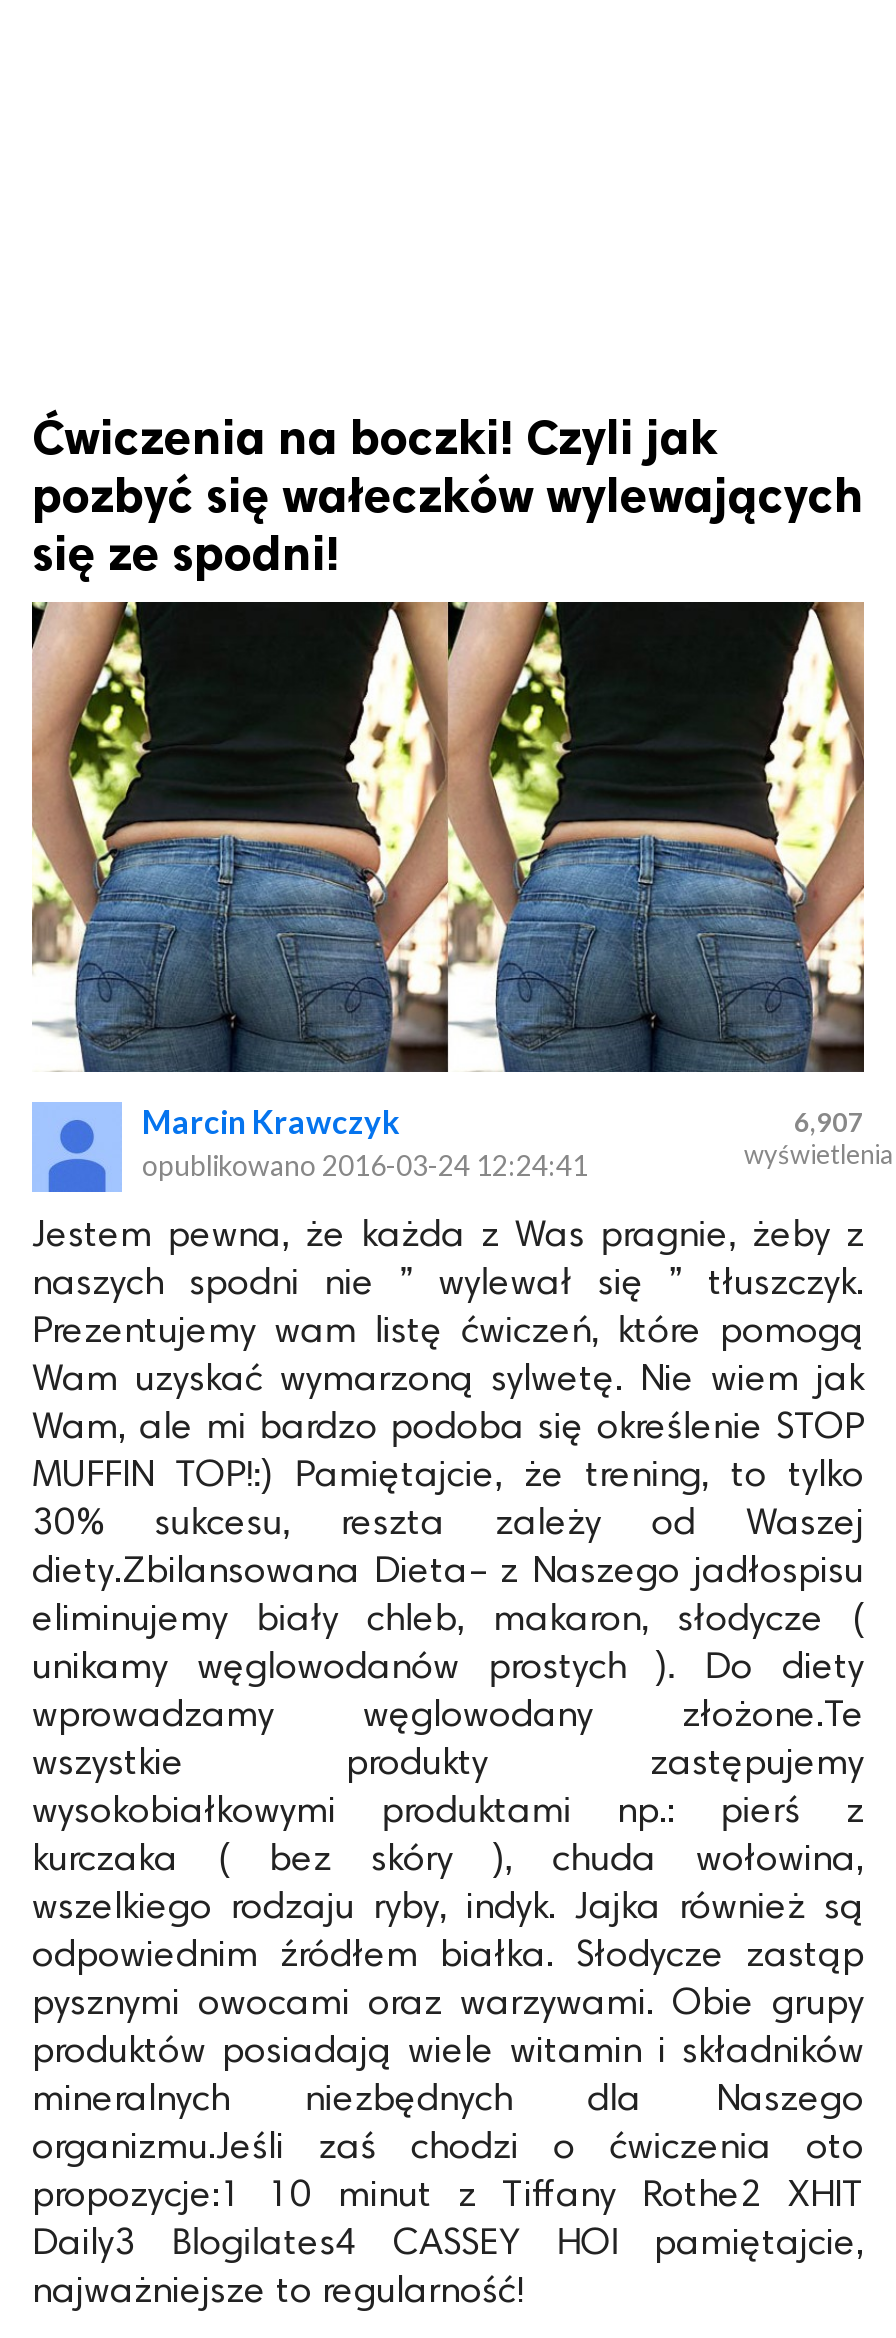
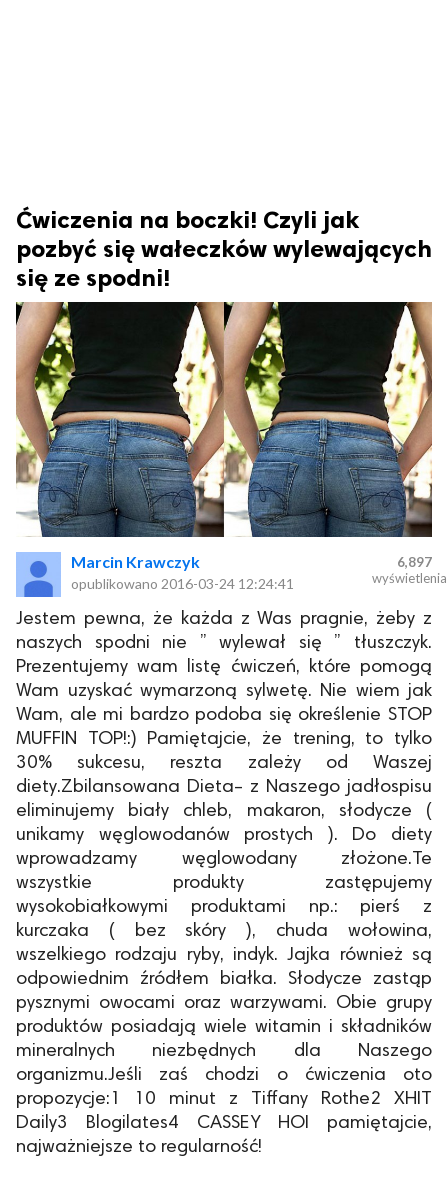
[794,1105,864,1137] 6,907 -> [397,554,432,570] 6,897

